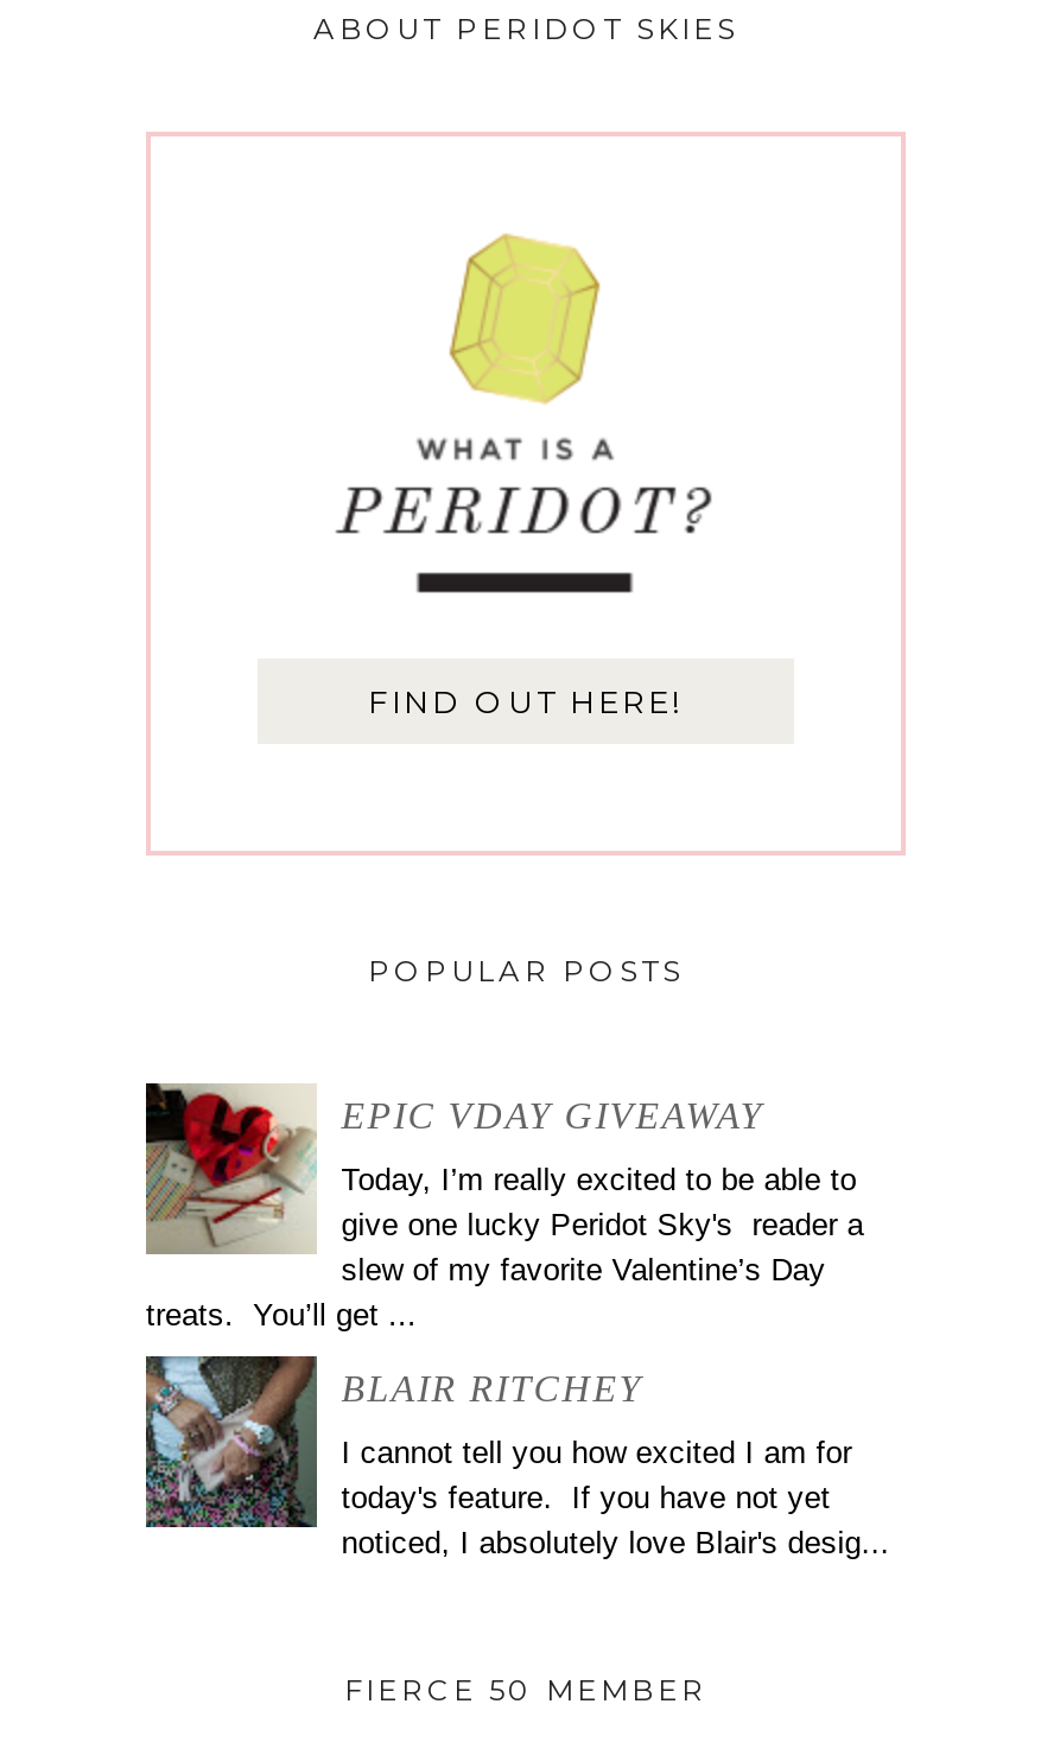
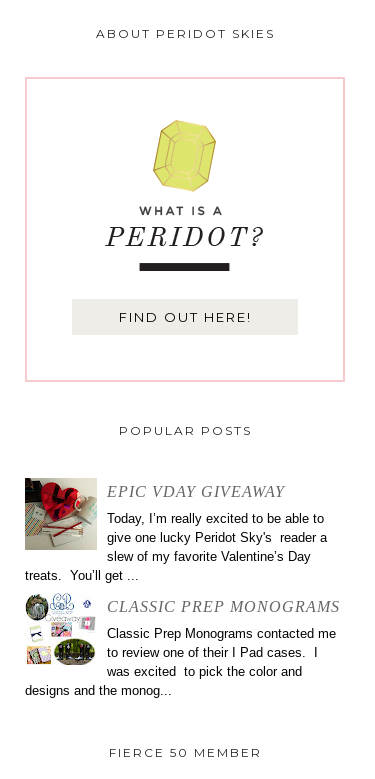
[144,1354,643,1508] [image] | BLAIR RITCHEY -> [25,593,340,666] [image] | CLASSIC PREP MONOGRAMS
[341,1435,890,1561] I cannot tell you how excited I am for | today's feature. If you have not yet | noticed, I absolutely love Blair's desig... -> [25,626,336,698] Classic Prep Monograms contacted me | to review one of their I Pad cases. I | was excited to pick the color and | designs and the monog...

